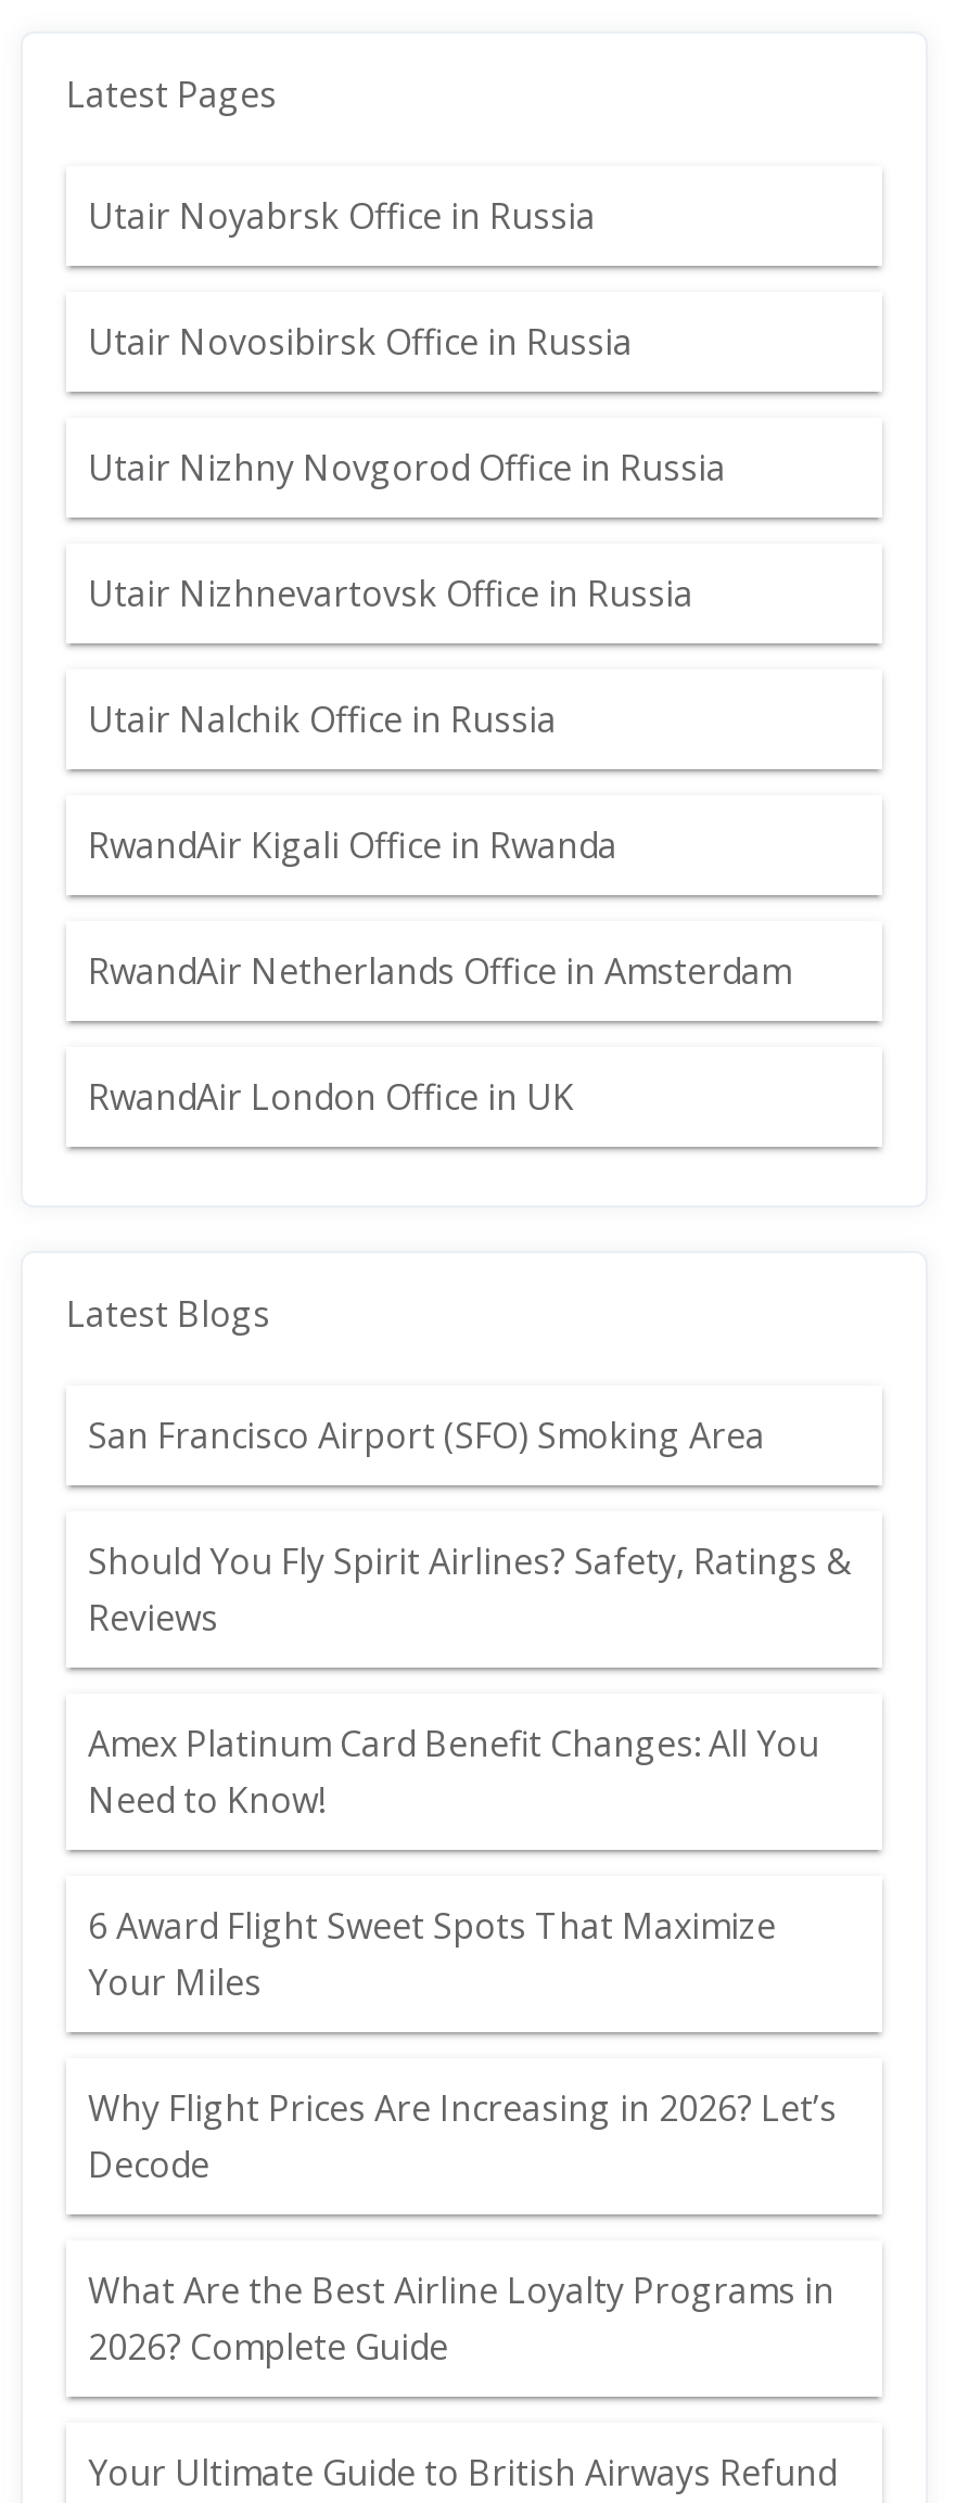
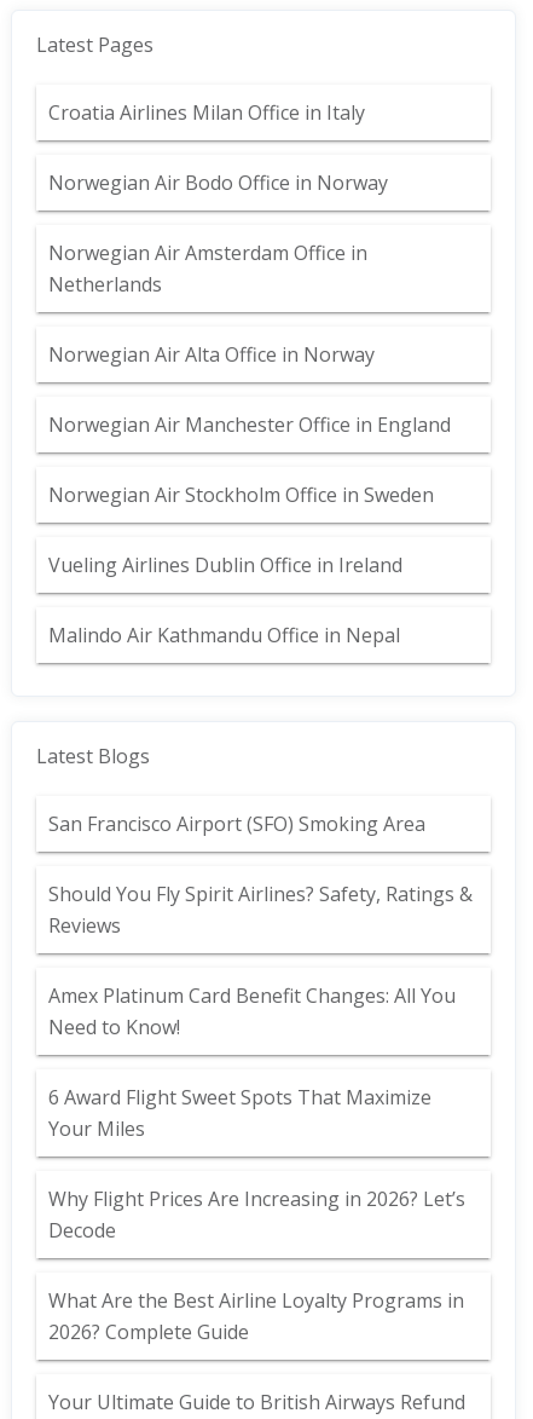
[88,192,596,240] Utair Noyabrsk Office in Russia -> [48,99,365,126] Croatia Airlines Milan Office in Italy
[88,318,633,366] Utair Novosibirsk Office in Russia -> [48,169,388,196] Norwegian Air Bodo Office in Norway
[88,444,726,491] Utair Nizhny Novgorod Office in Russia -> [48,240,367,298] Norwegian Air Amsterdam Office in | Netherlands
[88,570,693,617] Utair Nizhnevartovsk Office in Russia -> [48,341,375,368] Norwegian Air Alta Office in Norway
[88,695,557,743] Utair Nalchik Office in Russia -> [48,411,451,438] Norwegian Air Manchester Office in England
[88,821,617,869] RwandAir Kigali Office in Rwanda -> [48,481,434,508] Norwegian Air Stockholm Office in Sweden
[88,947,791,995] RwandAir Netherlands Office in Amsterdam -> [48,552,402,578] Vueling Airlines Dublin Office in Ireland
[88,1073,574,1121] RwandAir London Office in UK -> [48,622,400,648] Malindo Air Kathmandu Office in Nepal

